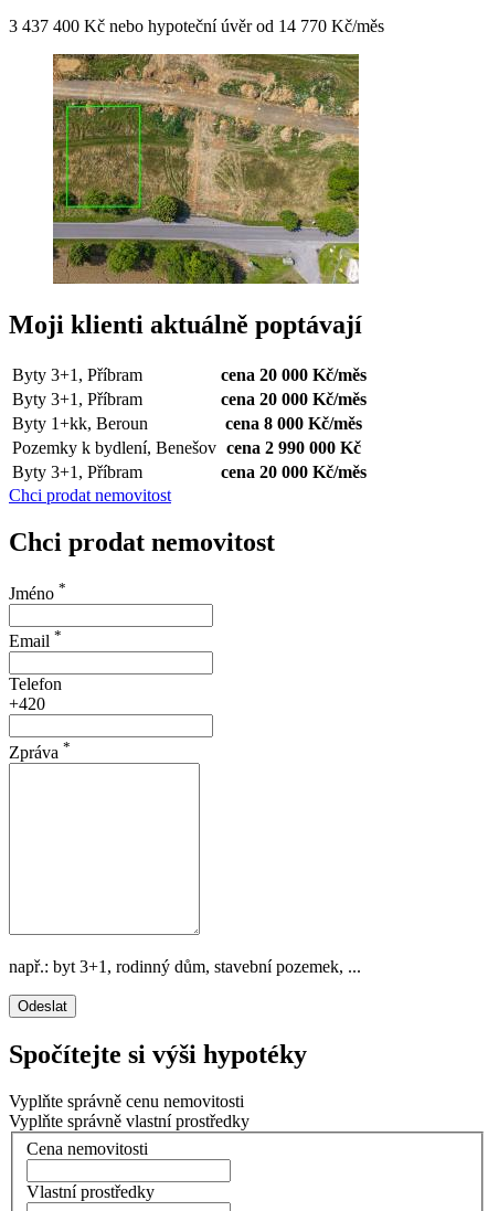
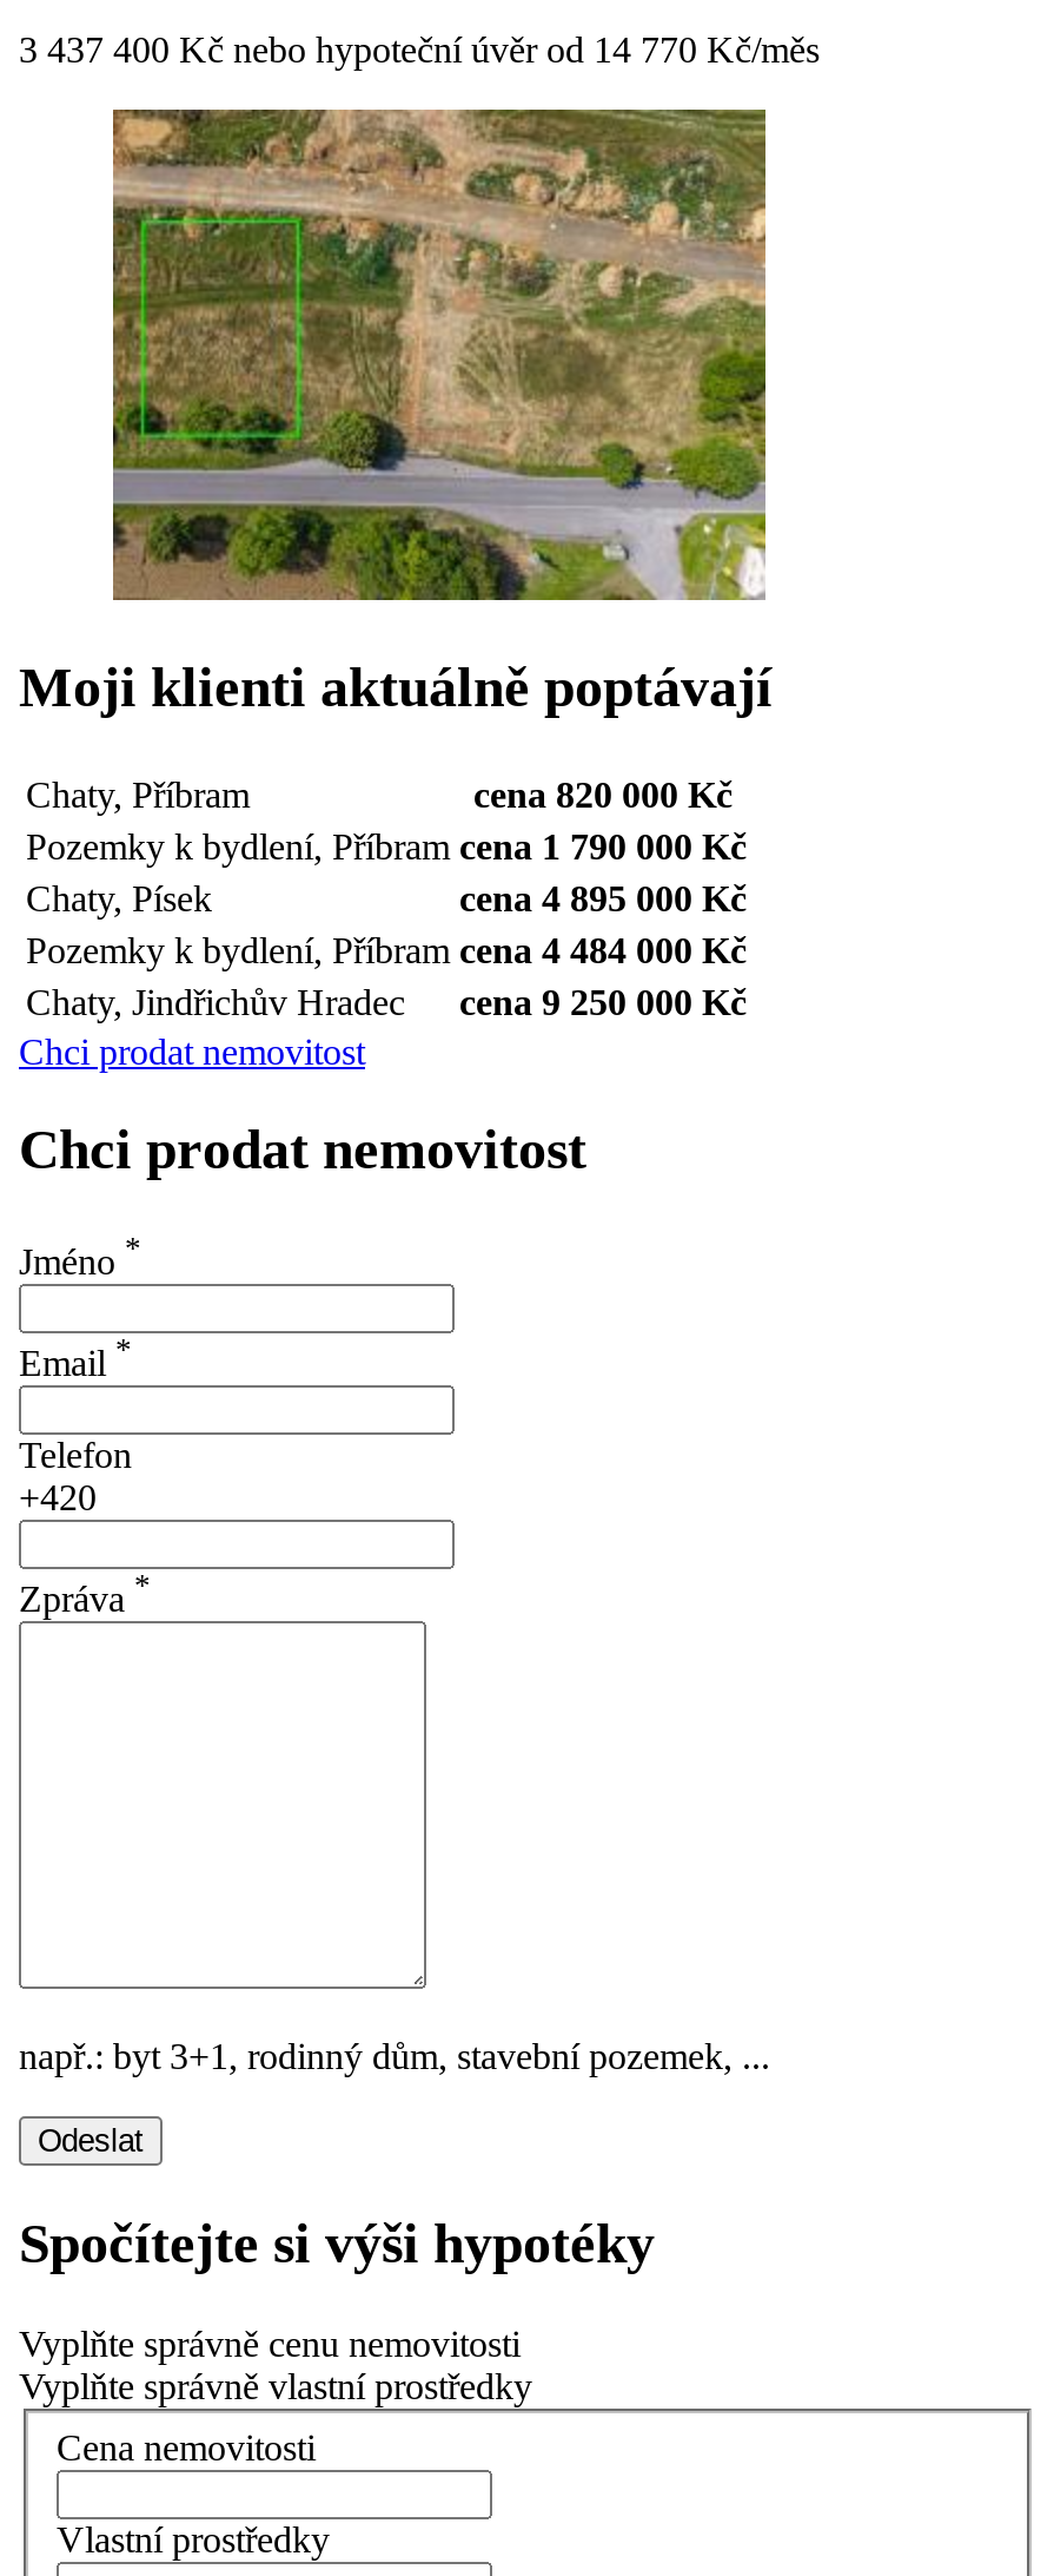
[12,365,367,481] Byty 3+1, Příbram | cena 20 000 Kč/měs | Byty 3+1, Příbram | cena 20 000 Kč/měs | Byty 1+kk, Beroun | cena 8 000 Kč/měs | Pozemky k bydlení, Benešov cena 2 990 000 Kč | Byty 3+1, Příbram | cena 20 000 Kč/měs -> [26,773,747,1021] Chaty, Příbram | cena 820 000 Kč | Pozemky k bydlení, Příbram cena 1 790 000 Kč | Chaty, Písek | cena 4 895 000 Kč | Pozemky k bydlení, Příbram cena 4 484 000 Kč | Chaty, Jindřichův Hradec | cena 9 250 000 Kč

